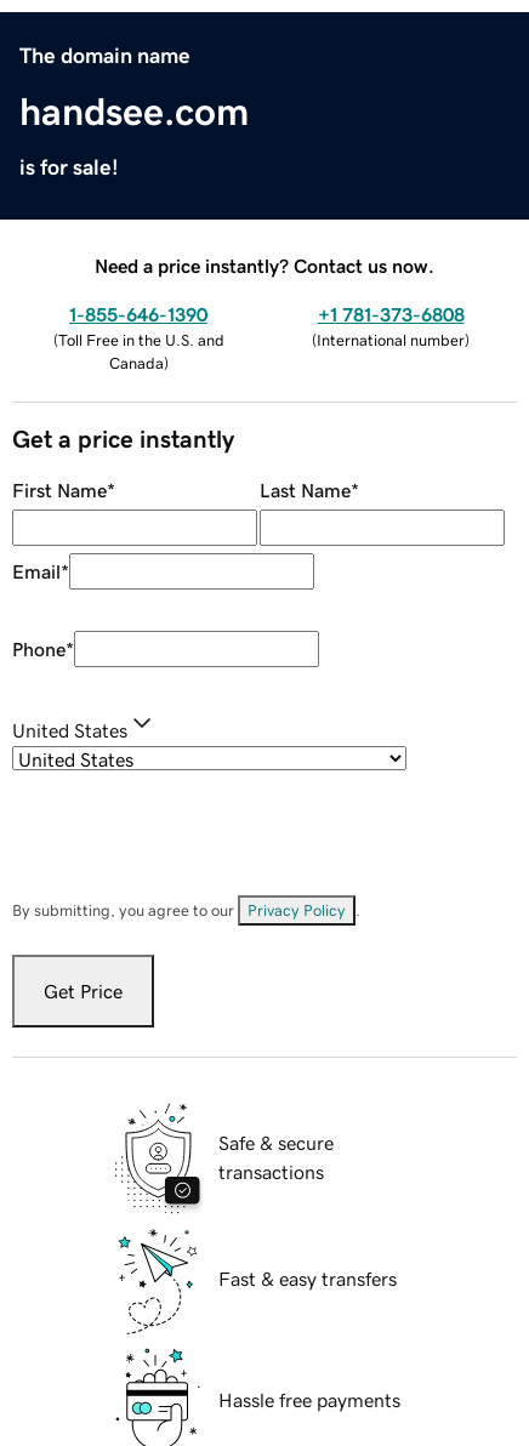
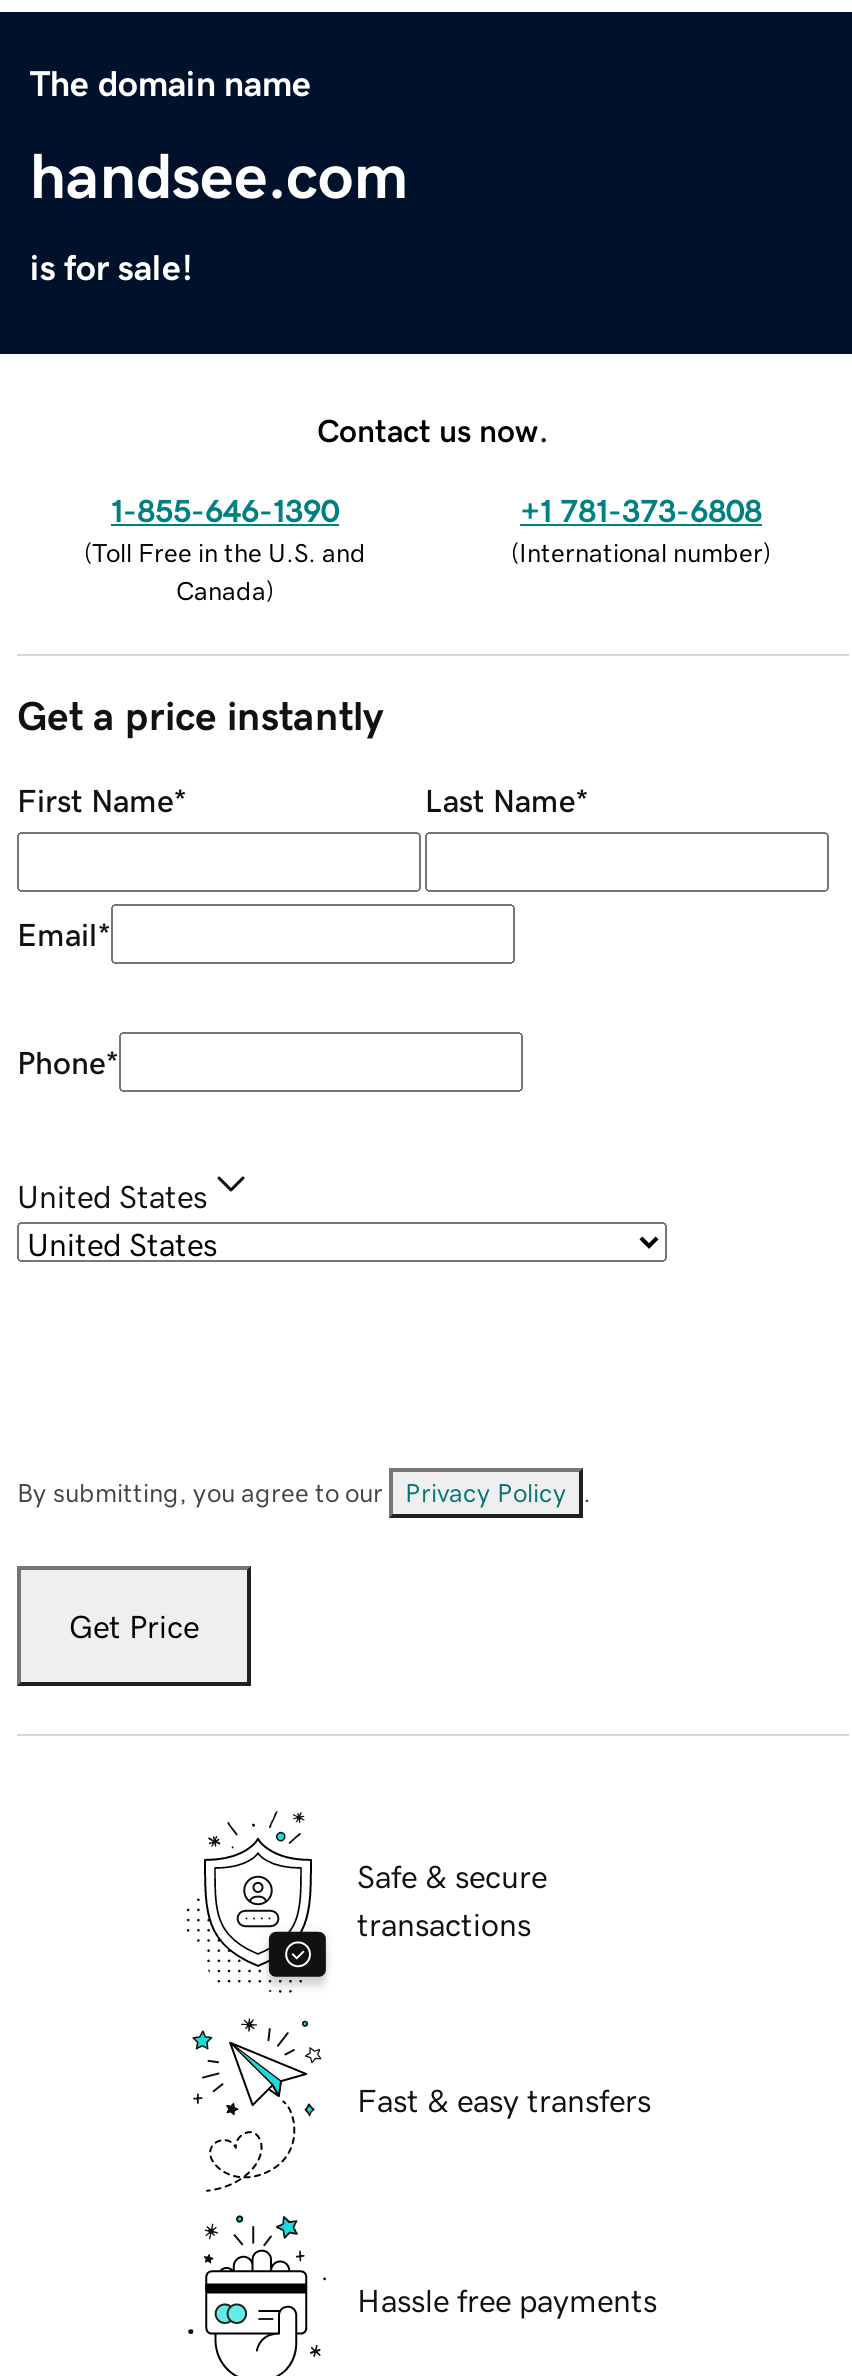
[95,255,434,275] Need a price instantly? Contact us now. -> [317,413,549,445] Contact us now.

